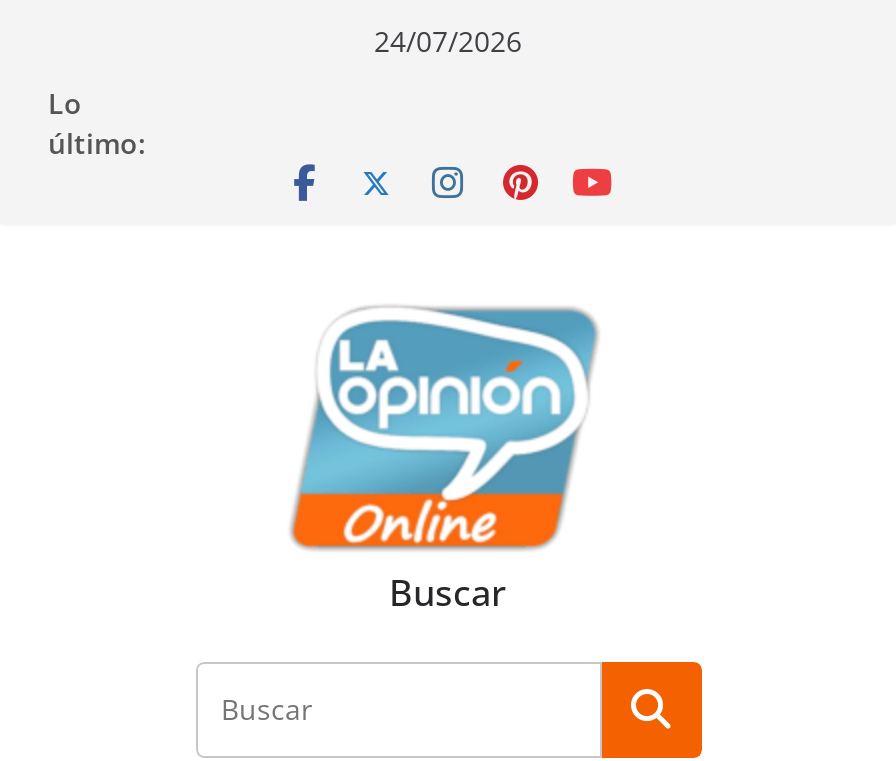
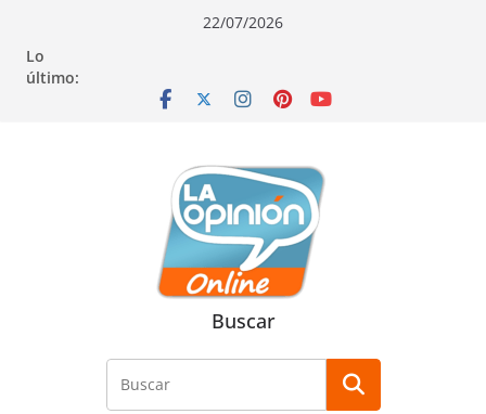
[374,22,522,60] 24/07/2026 -> [203,12,283,33] 22/07/2026

